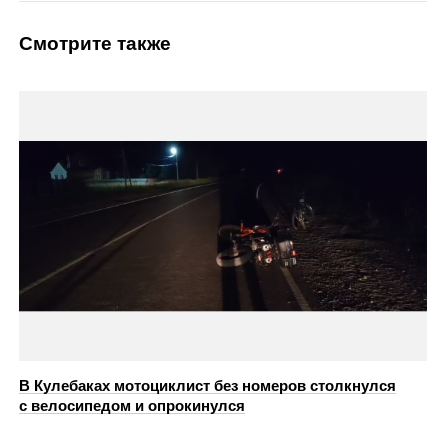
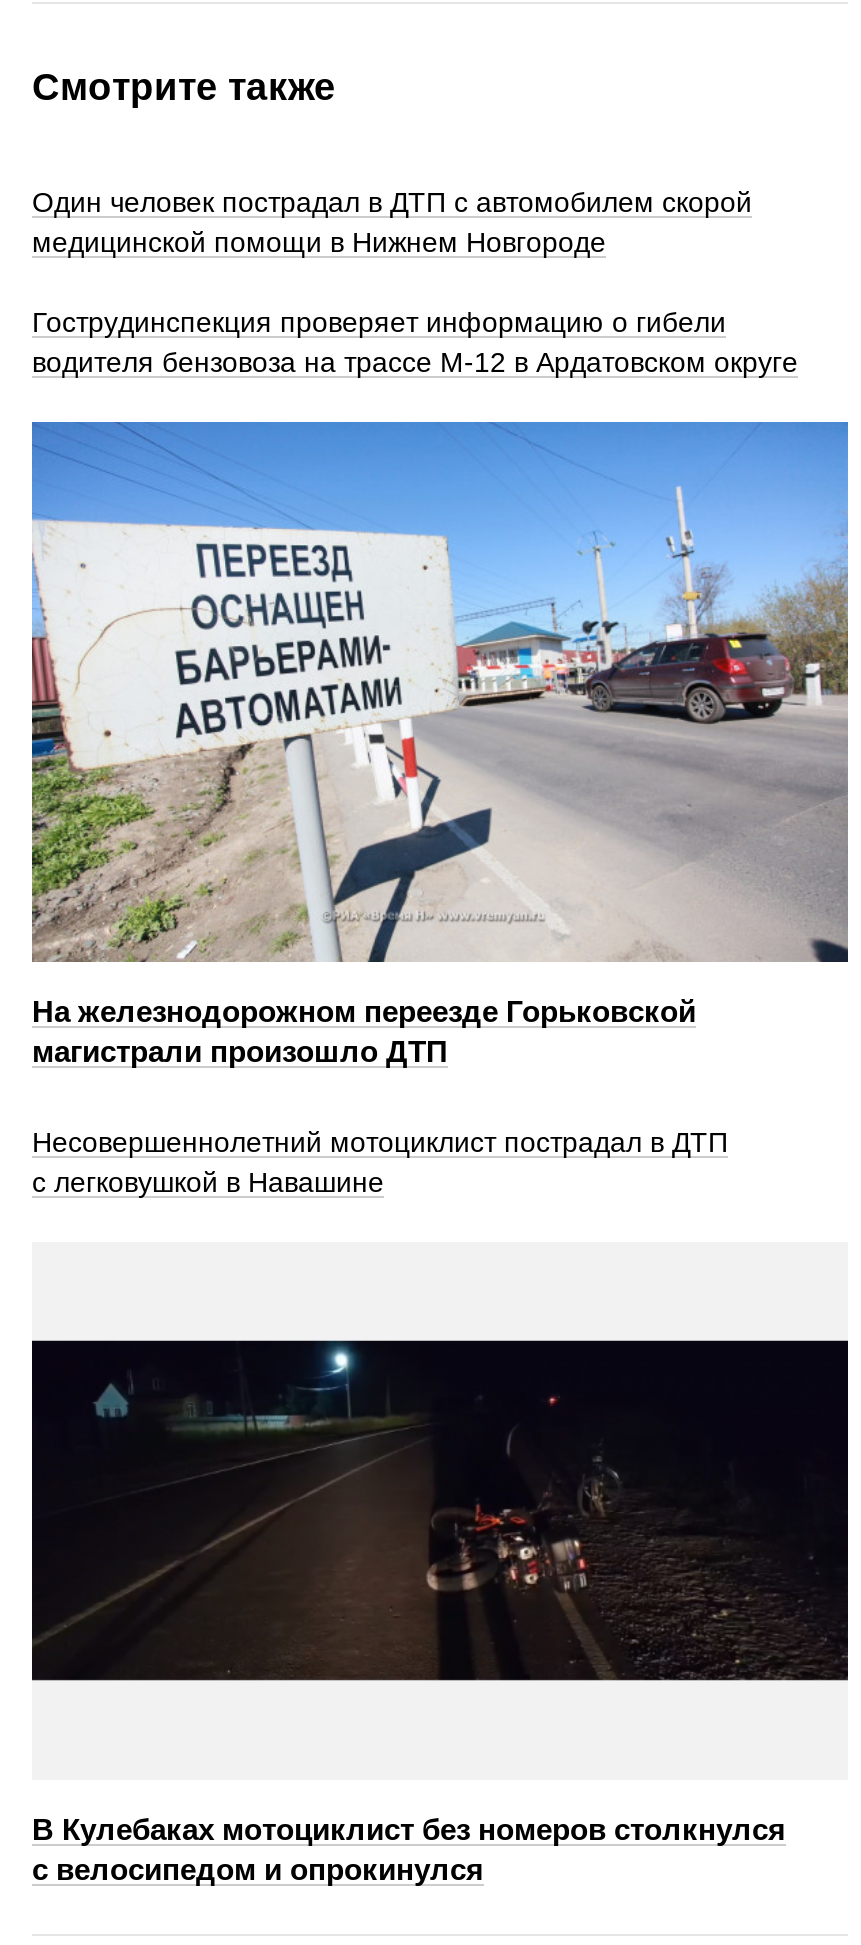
none -> [30,420,850,1198] [image] | На железнодорожном переезде Горьковской | магистрали произошло ДТП | Несовершеннолетний мотоциклист пострадал в ДТП | с легковушкой в Навашине
none -> [32,187,798,379] Один человек пострадал в ДТП с автомобилем скорой | медицинской помощи в Нижнем Новгороде | Гострудинспекция проверяет информацию о гибели | водителя бензовоза на трассе М‑12 в Ардатовском округе

